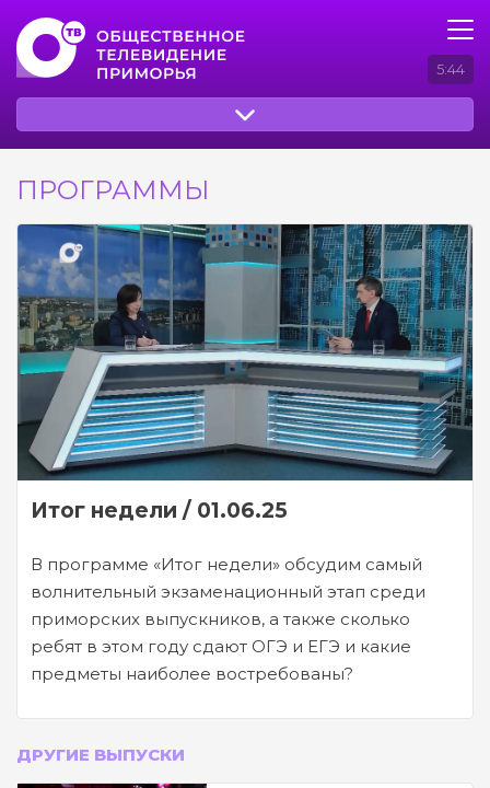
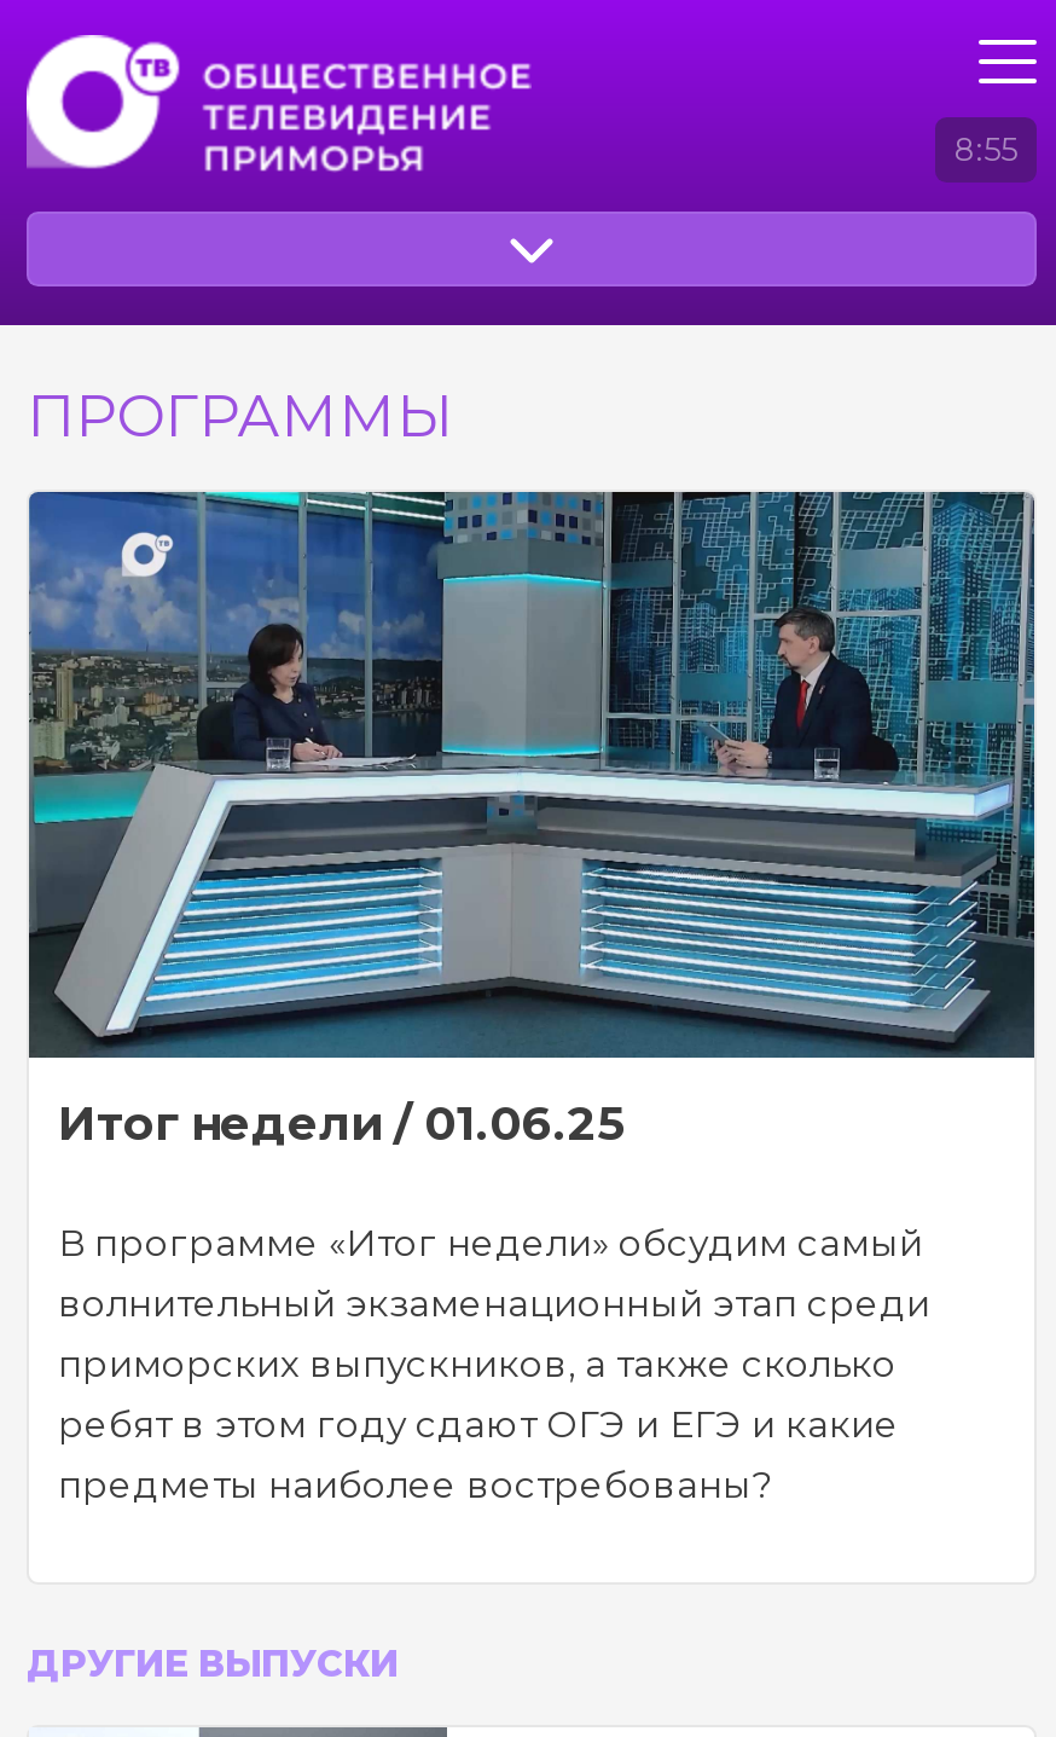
[436,61,465,78] 5:44 -> [955,132,1017,168] 8:55

